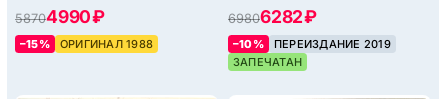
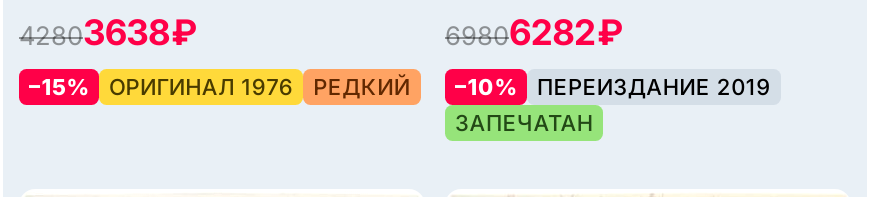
[15,6,105,27] 58704990 ₽ -> [19,12,197,54] 42803638 ₽
[60,37,153,51] ОРИГИНАЛ 1988 -> [109,74,410,102] ОРИГИНАЛ 1976 | РЕДКИЙ

